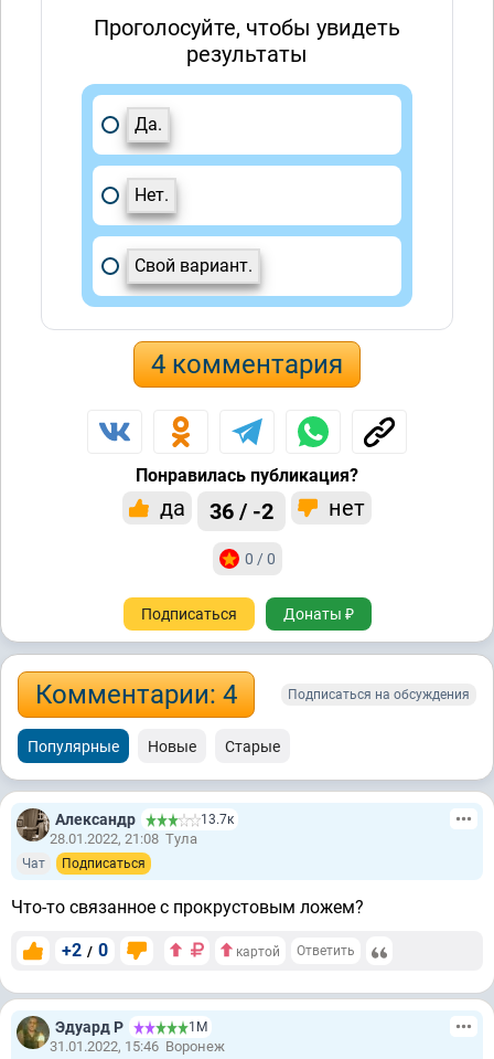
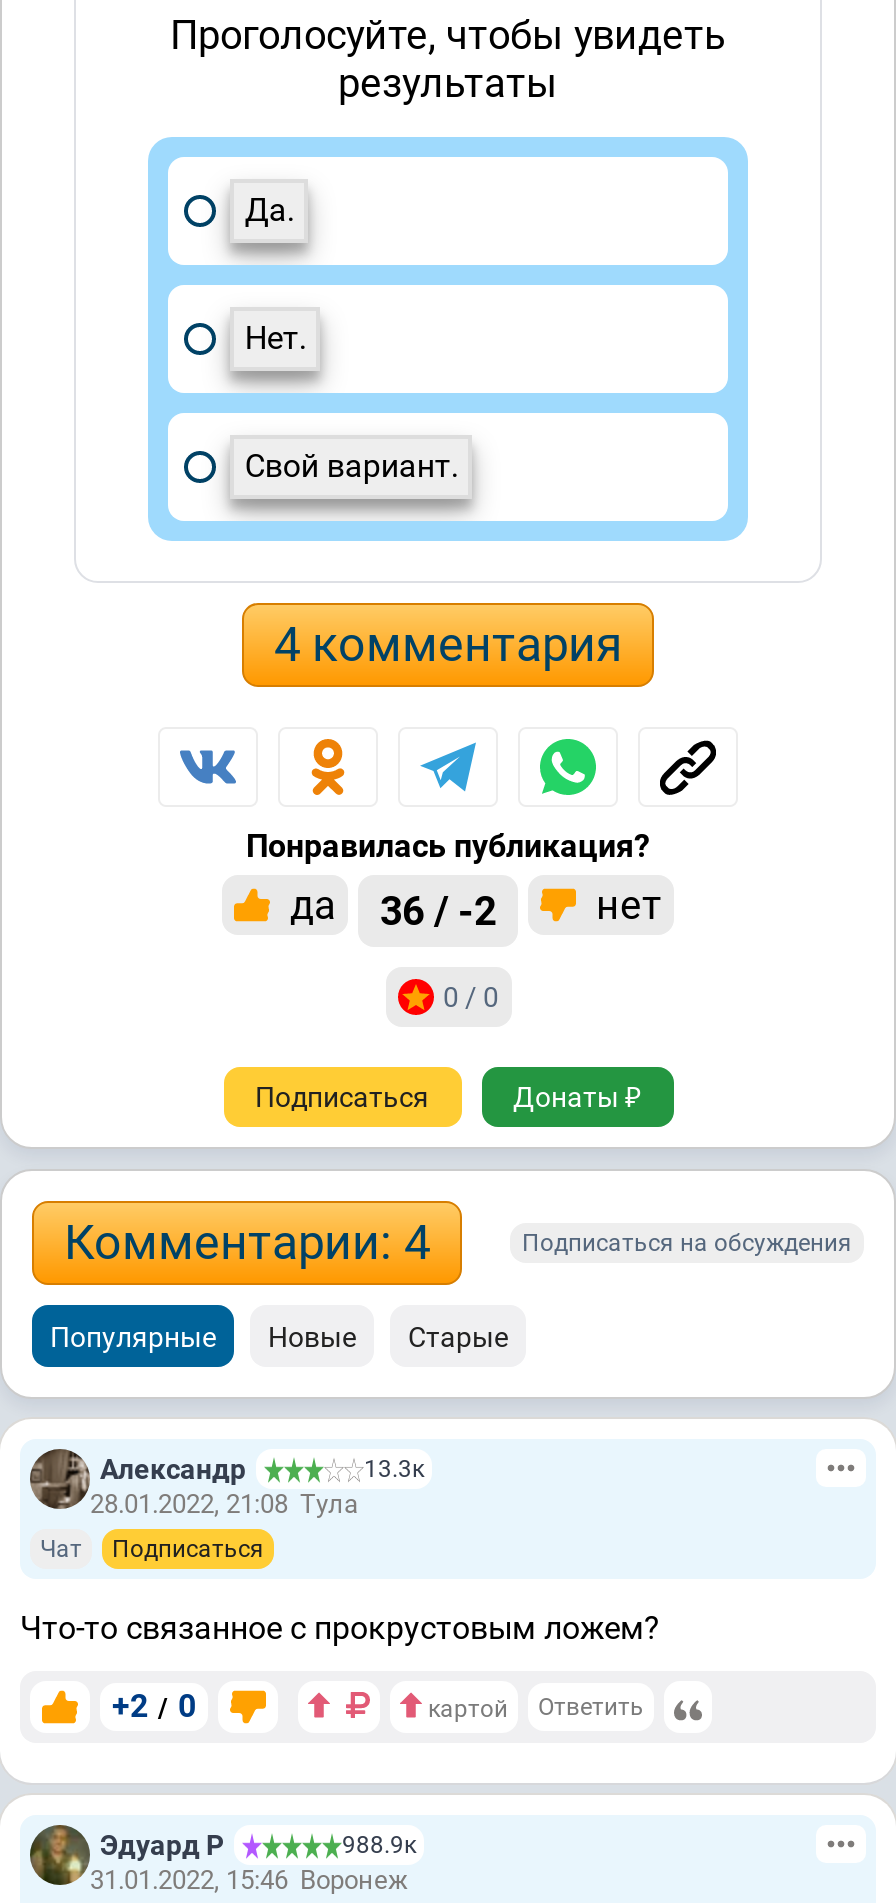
[201,812,234,827] 13.7к -> [364,1455,424,1483] 13.3к
[189,1019,207,1035] 1М -> [342,1831,416,1859] 988.9к

